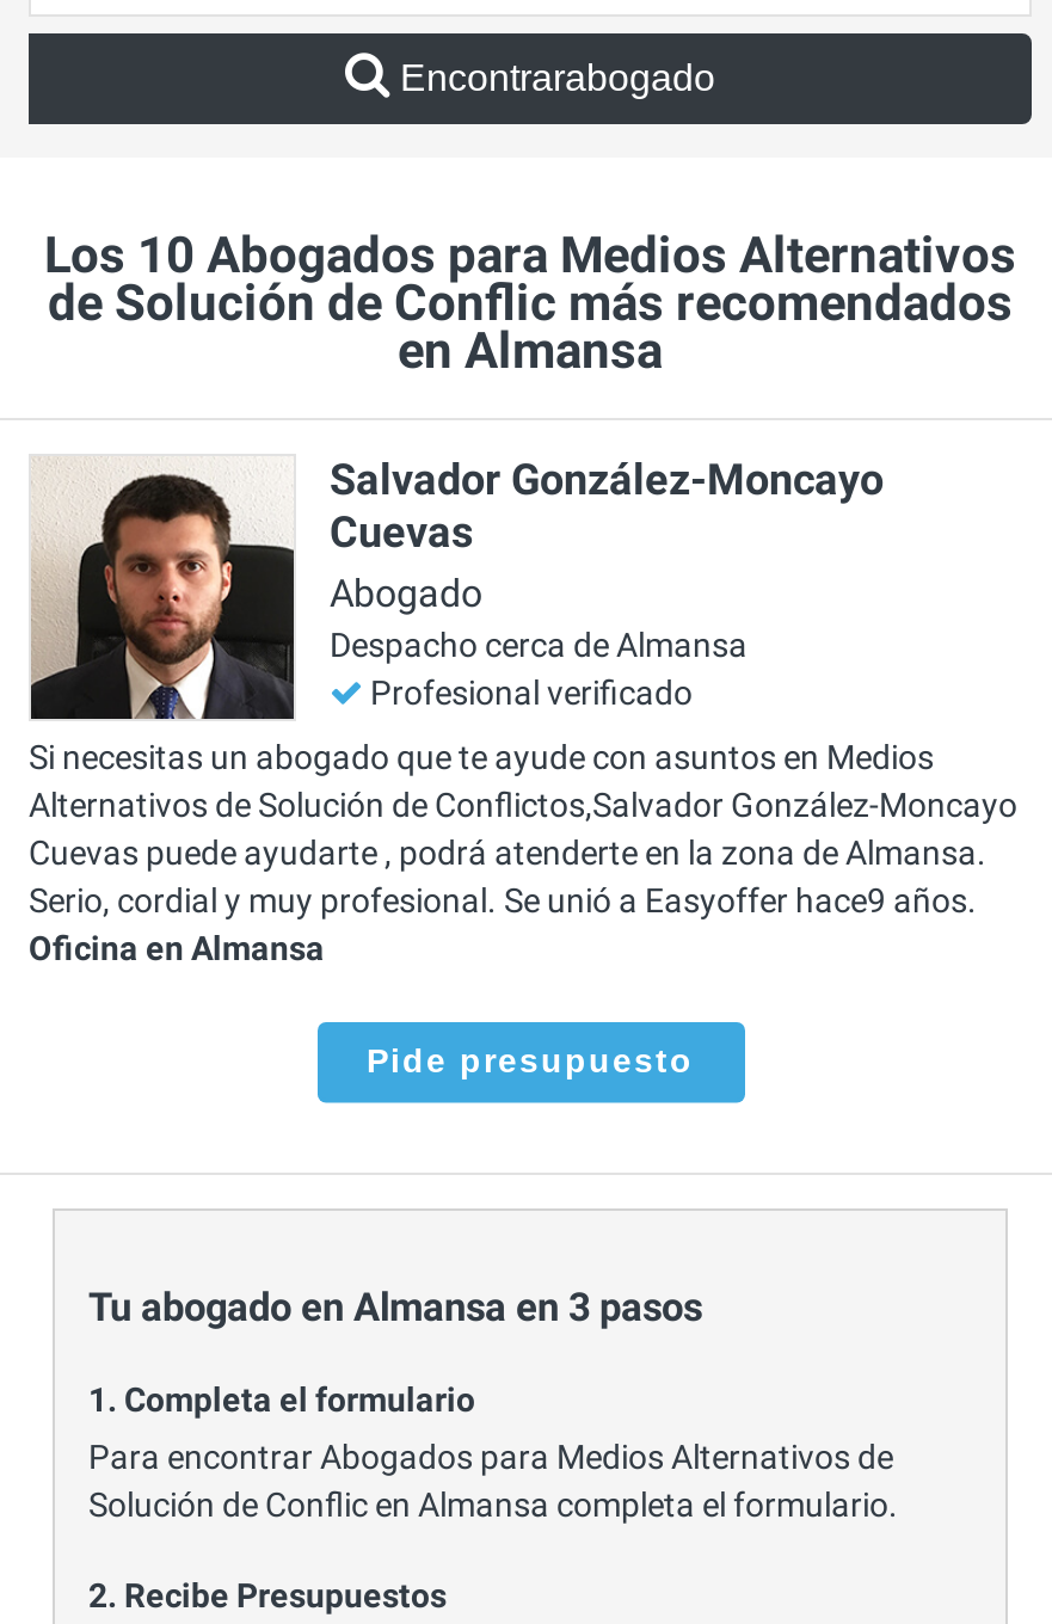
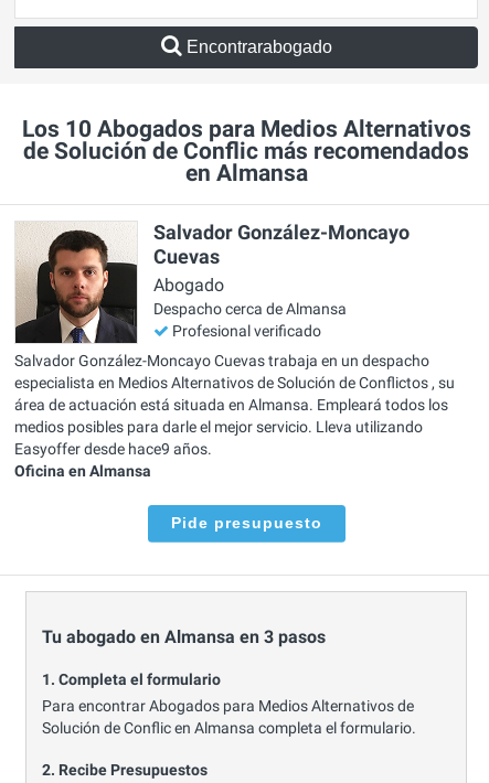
[29,737,1017,919] Si necesitas un abogado que te ayude con asuntos en Medios | Alternativos de Solución de Conflictos,Salvador González-Moncayo | Cuevas puede ayudarte , podrá atenderte en la zona de Almansa. | Serio, cordial y muy profesional. Se unió a Easyoffer hace9 años. -> [14,352,455,457] Salvador González-Moncayo Cuevas trabaja en un despacho | especialista en Medios Alternativos de Solución de Conflictos , su | área de actuación está situada en Almansa. Empleará todos los | medios posibles para darle el mejor servicio. Lleva utilizando | Easyoffer desde hace9 años.

